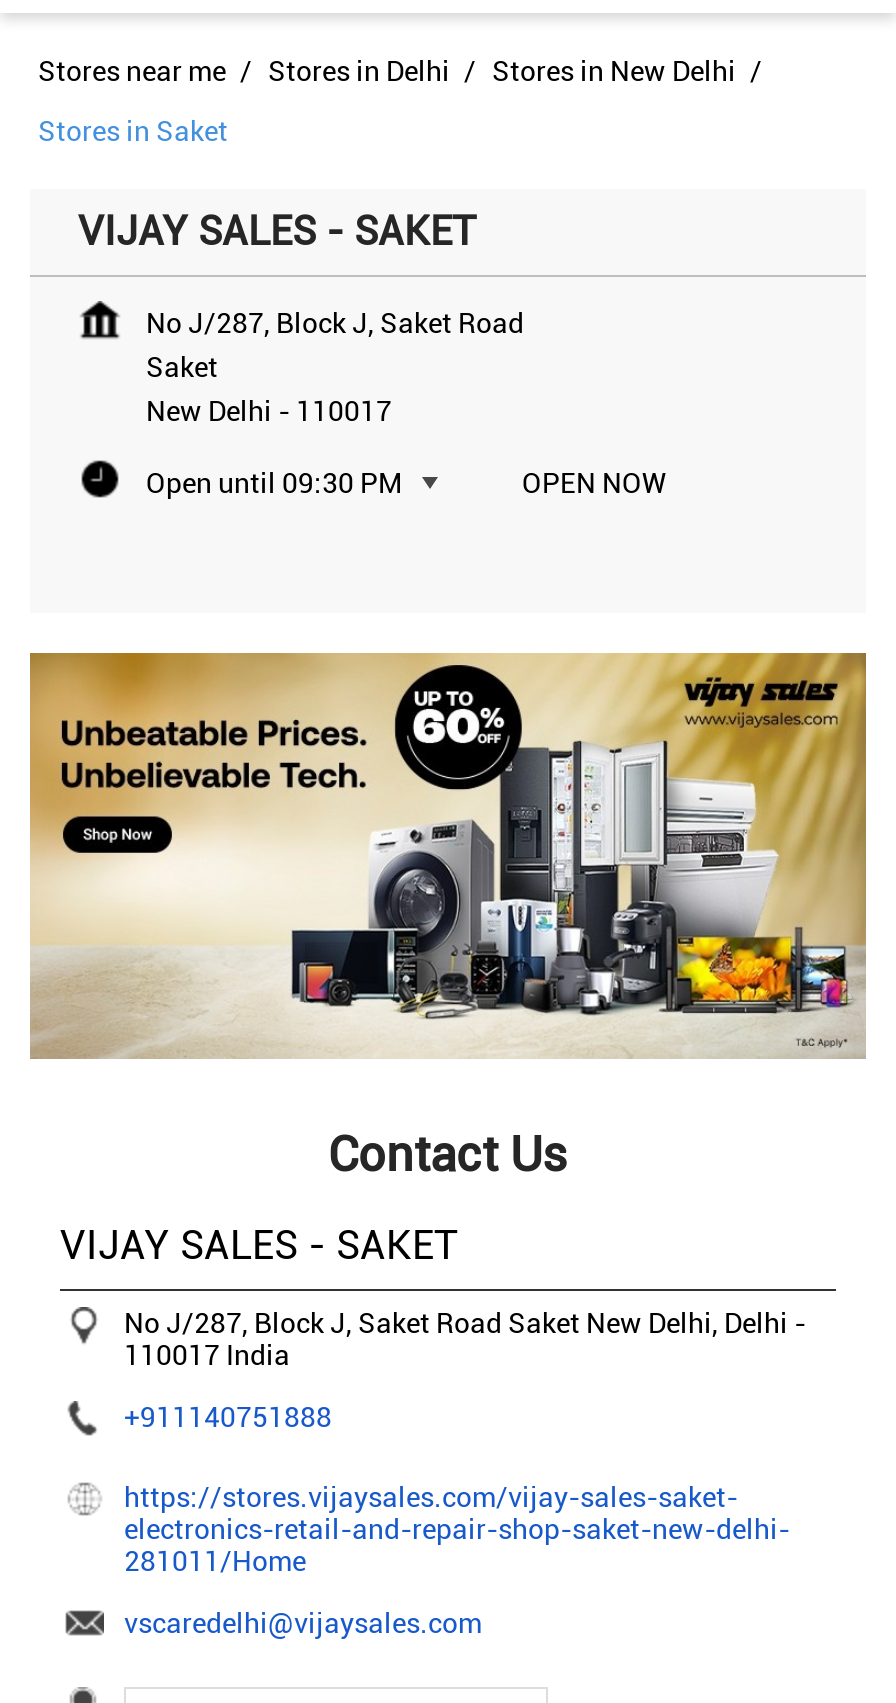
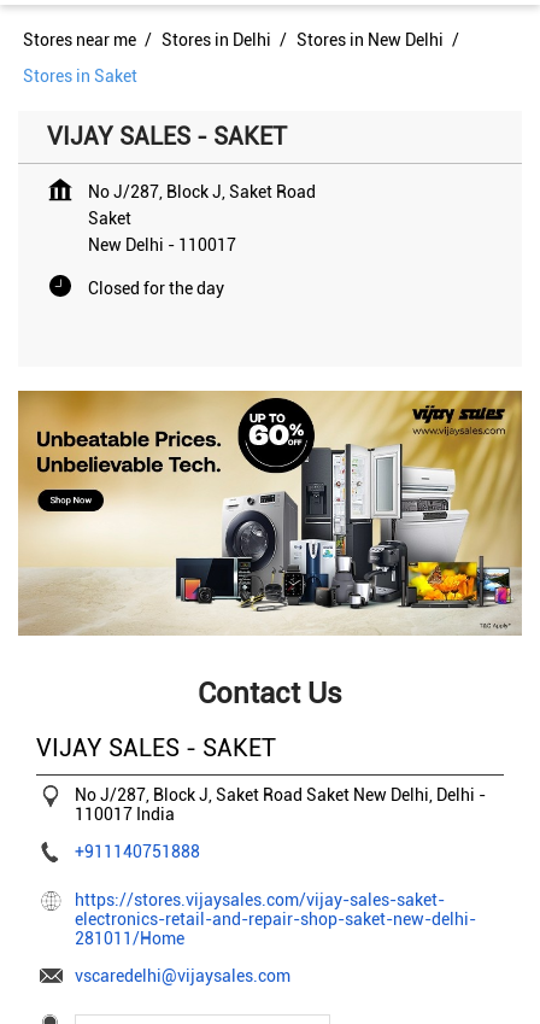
[146,467,666,499] Open until 09:30 PM | OPEN NOW -> [88,278,224,298] Closed for the day

